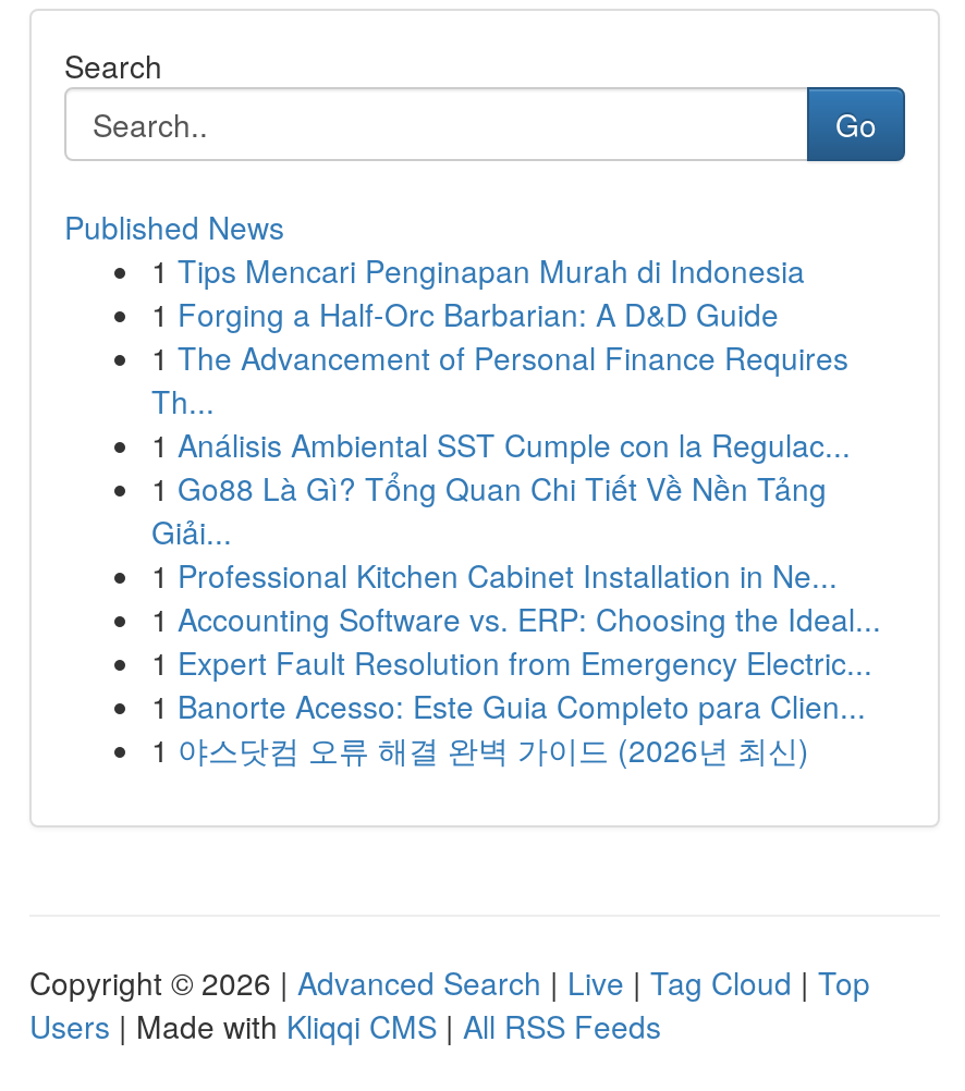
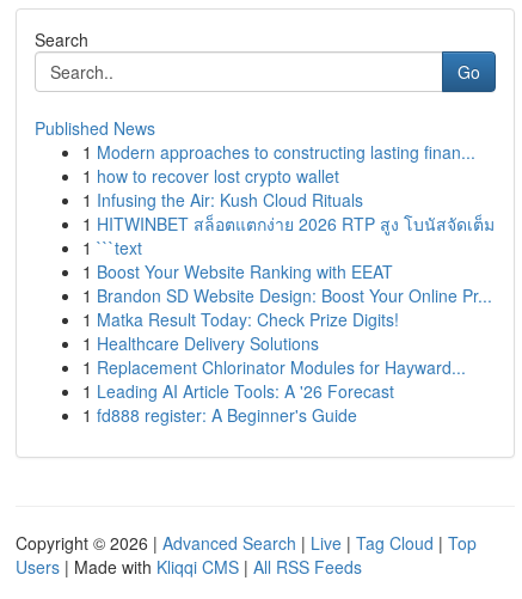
[151,248,881,771] 1 Tips Mencari Penginapan Murah di Indonesia | 1 Forging a Half-Orc Barbarian: A D&D Guide | 1 The Advancement of Personal Finance Requires | Th... | 1 Análisis Ambiental SST Cumple con la Regulac... | 1 Go88 Là Gì? Tổng Quan Chi Tiết Về Nền Tảng | Giải... | 1 Professional Kitchen Cabinet Installation in Ne... | 1 Accounting Software vs. ERP: Choosing the Ideal... | 1 Expert Fault Resolution from Emergency Electric... | 1 Banorte Acesso: Este Guia Completo para Clien... | 1 야스닷컴 오류 해결 완벽 가이드 (2026년 최신) -> [82,140,495,427] 1 Modern approaches to constructing lasting finan... | 1 how to recover lost crypto wallet | 1 Infusing the Air: Kush Cloud Rituals | 1 HITWINBET สล็อตแตกง่าย 2026 RTP สูง โบนัสจัดเต็ม | 1 ```text | 1 Boost Your Website Ranking with EEAT | 1 Brandon SD Website Design: Boost Your Online Pr... | 1 Matka Result Today: Check Prize Digits! | 1 Healthcare Delivery Solutions | 1 Replacement Chlorinator Modules for Hayward... | 1 Leading AI Article Tools: A '26 Forecast | 1 fd888 register: A Beginner's Guide

